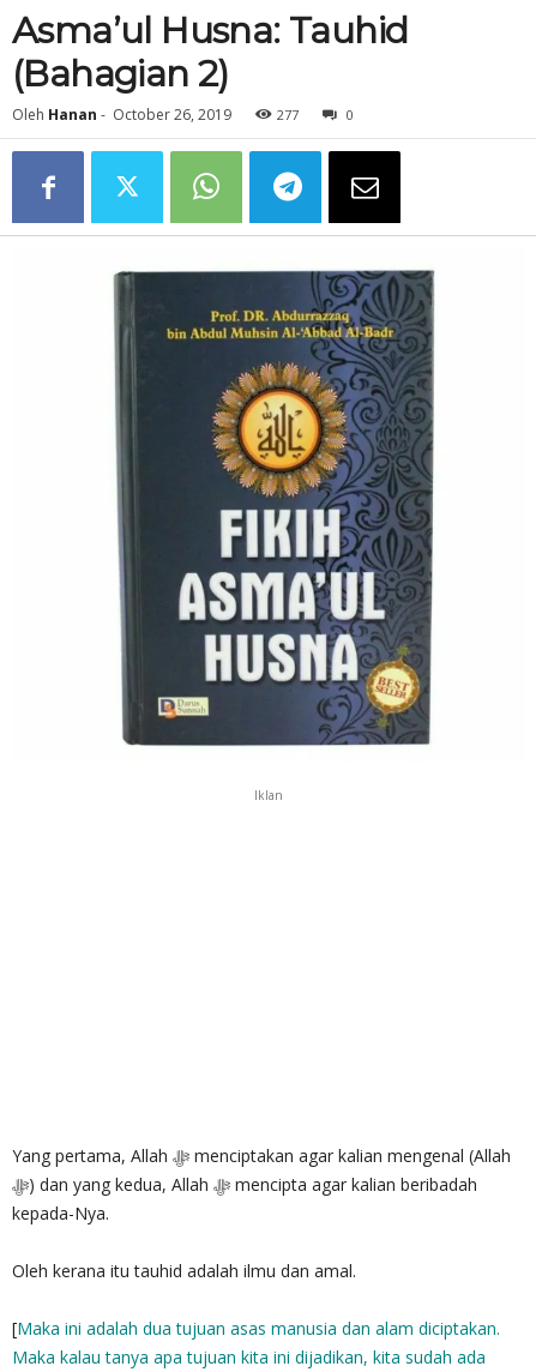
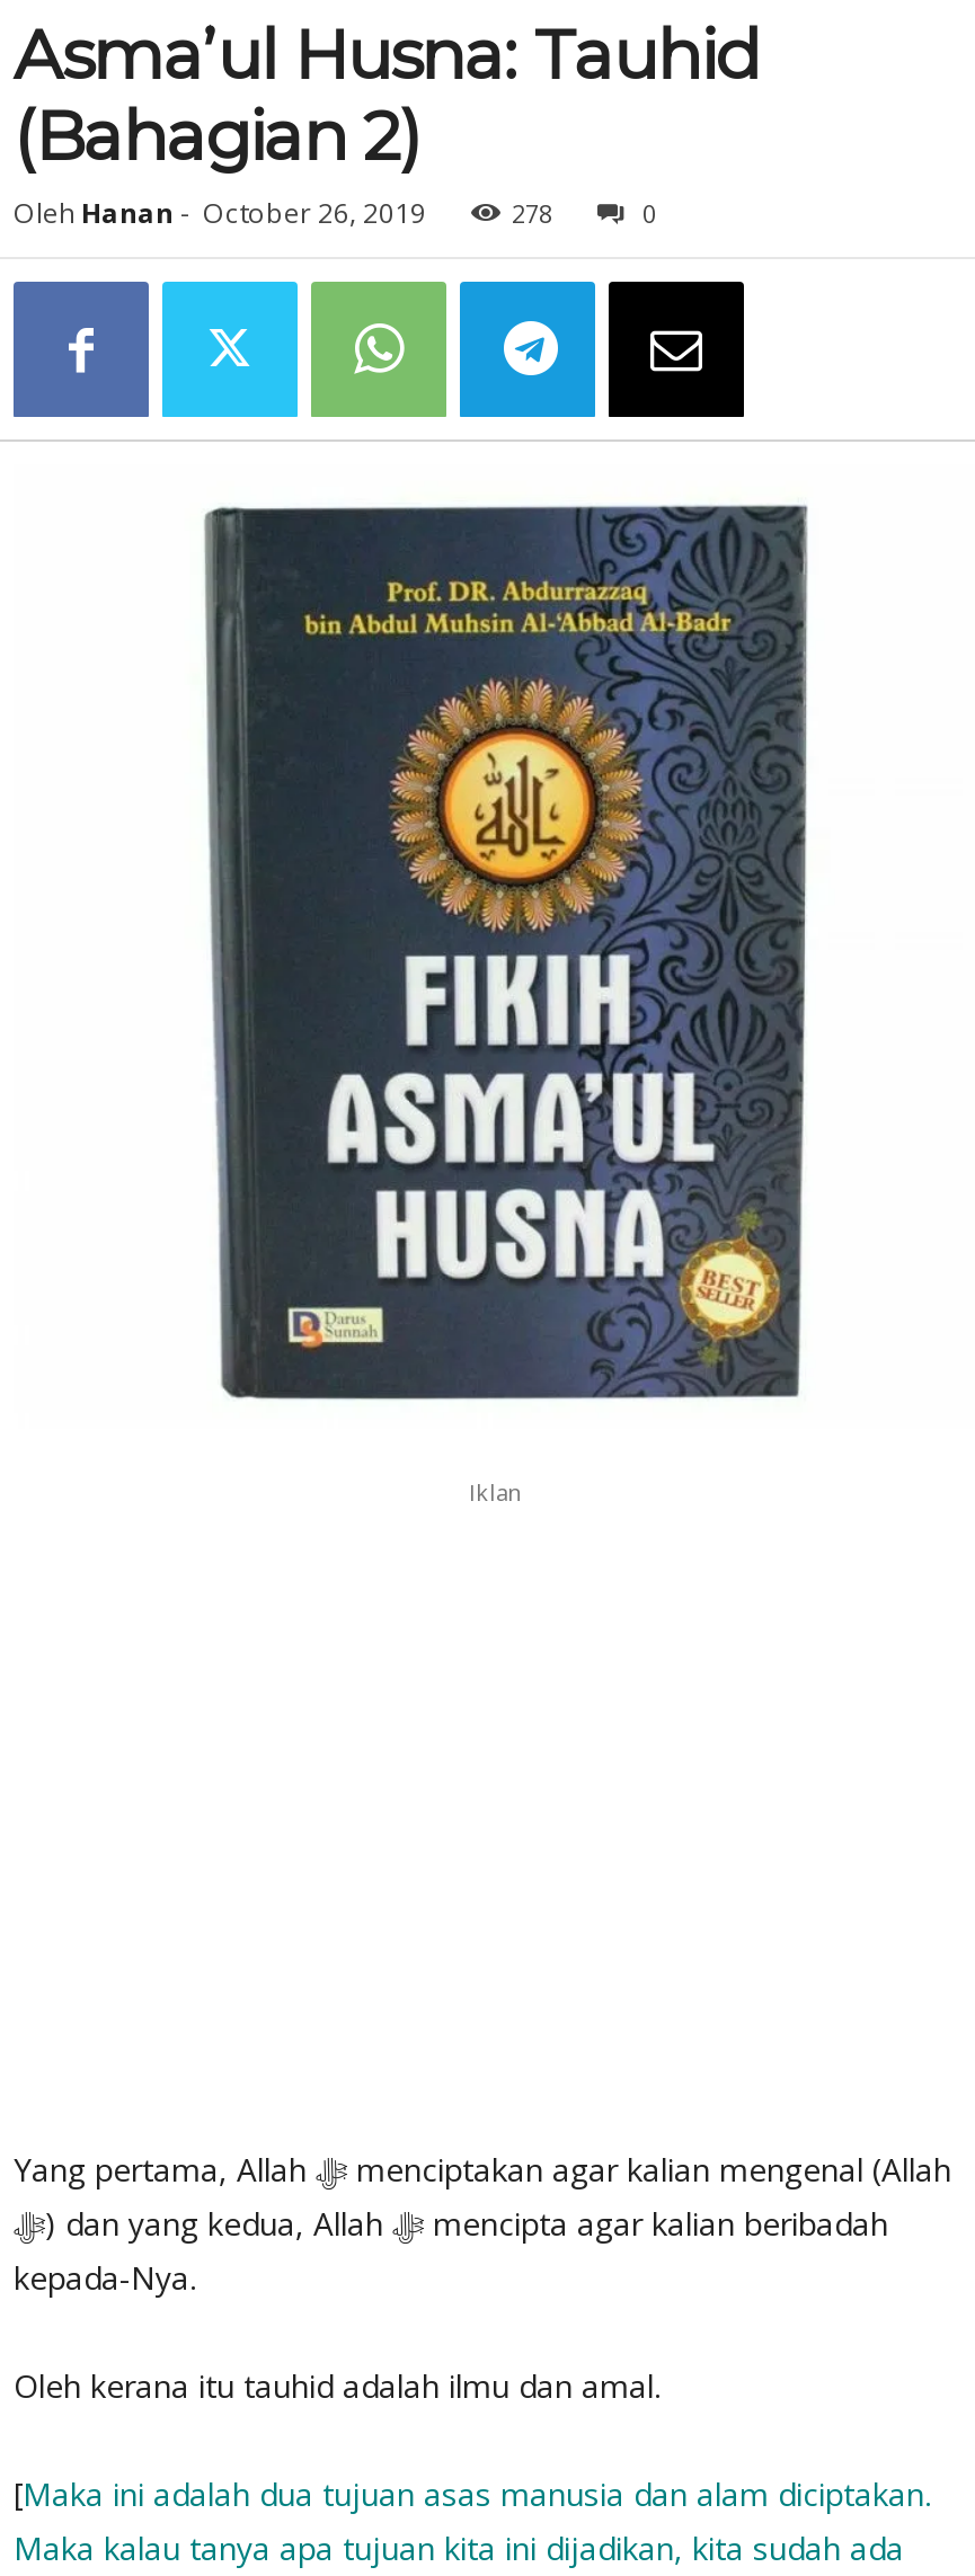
[277,106,299,124] 277 -> [512,196,552,230] 278

